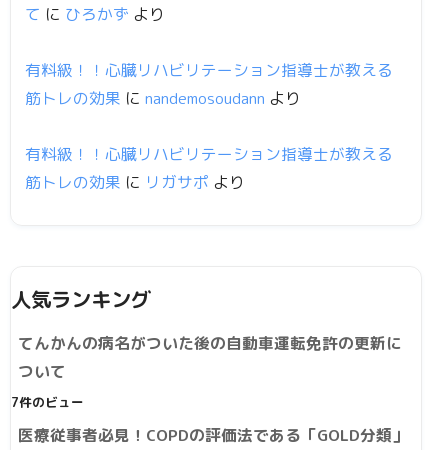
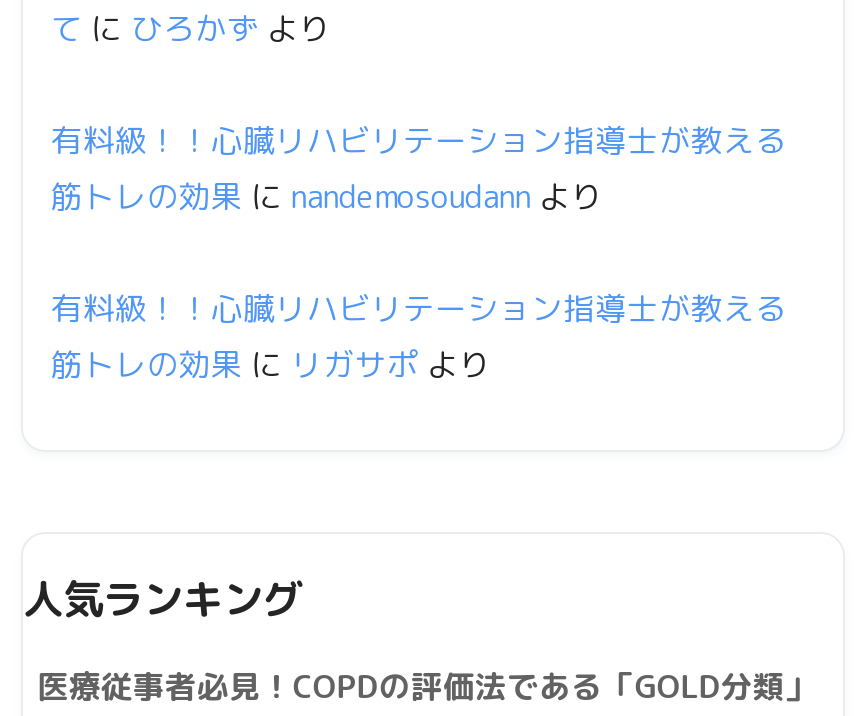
[11,332,402,411] てんかんの病名がついた後の自動車運転免許の更新に | ついて | 7件のビュー -> none

